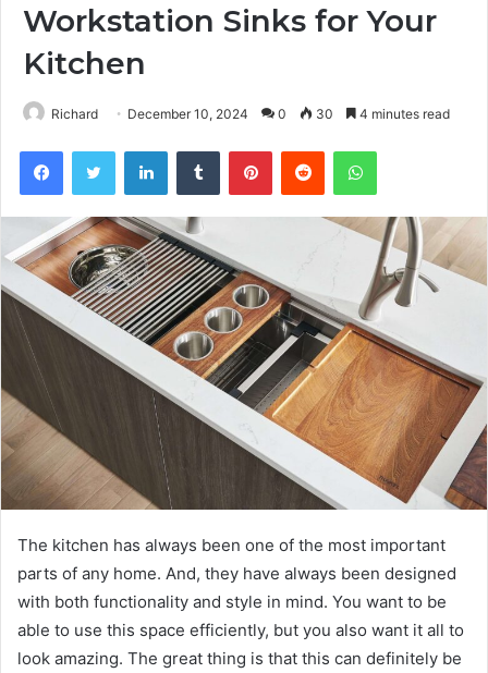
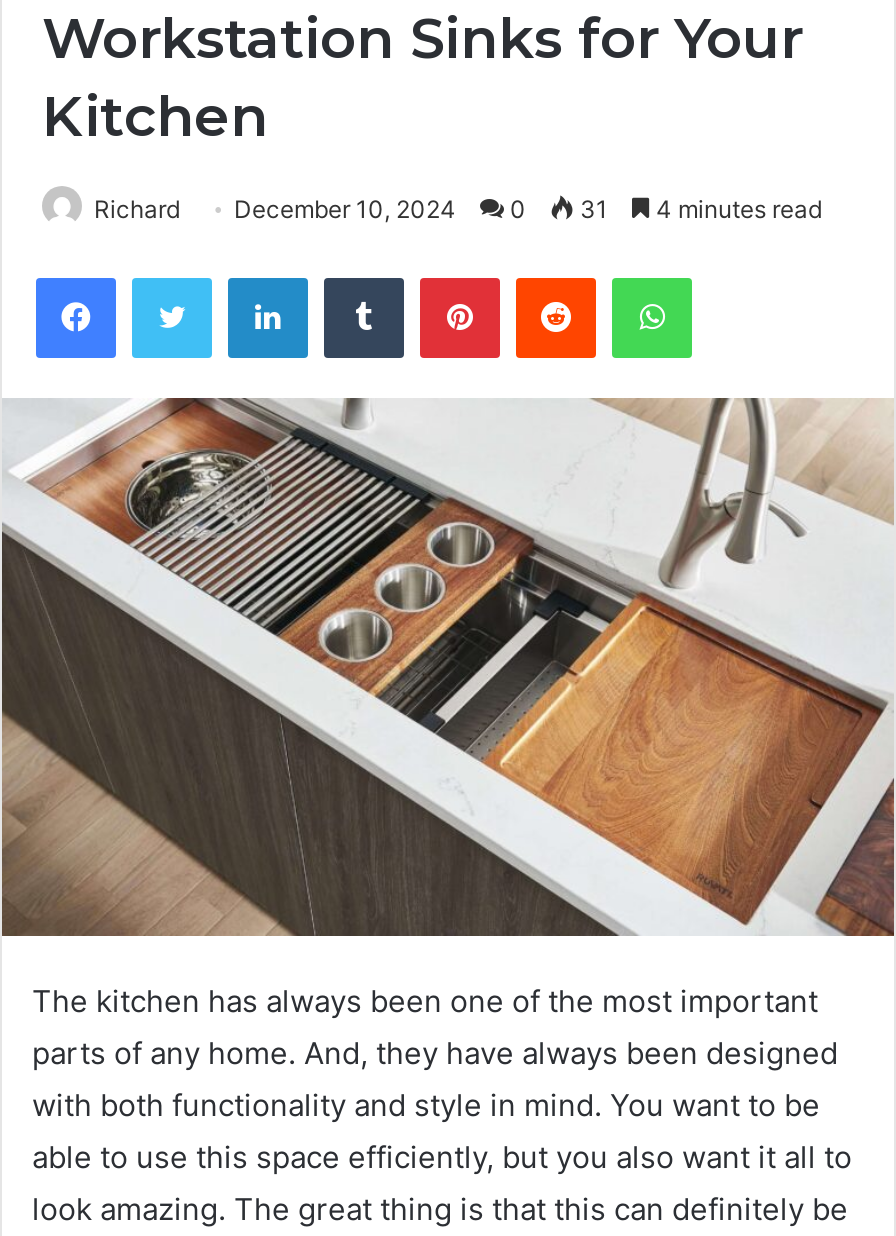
[51,106,450,122] Richard December 10, 2024 0 30 4 minutes read -> [94,194,822,224] Richard December 10, 2024 0 31 4 minutes read

